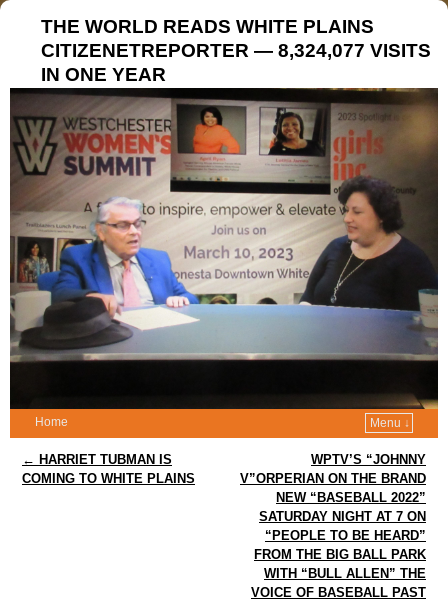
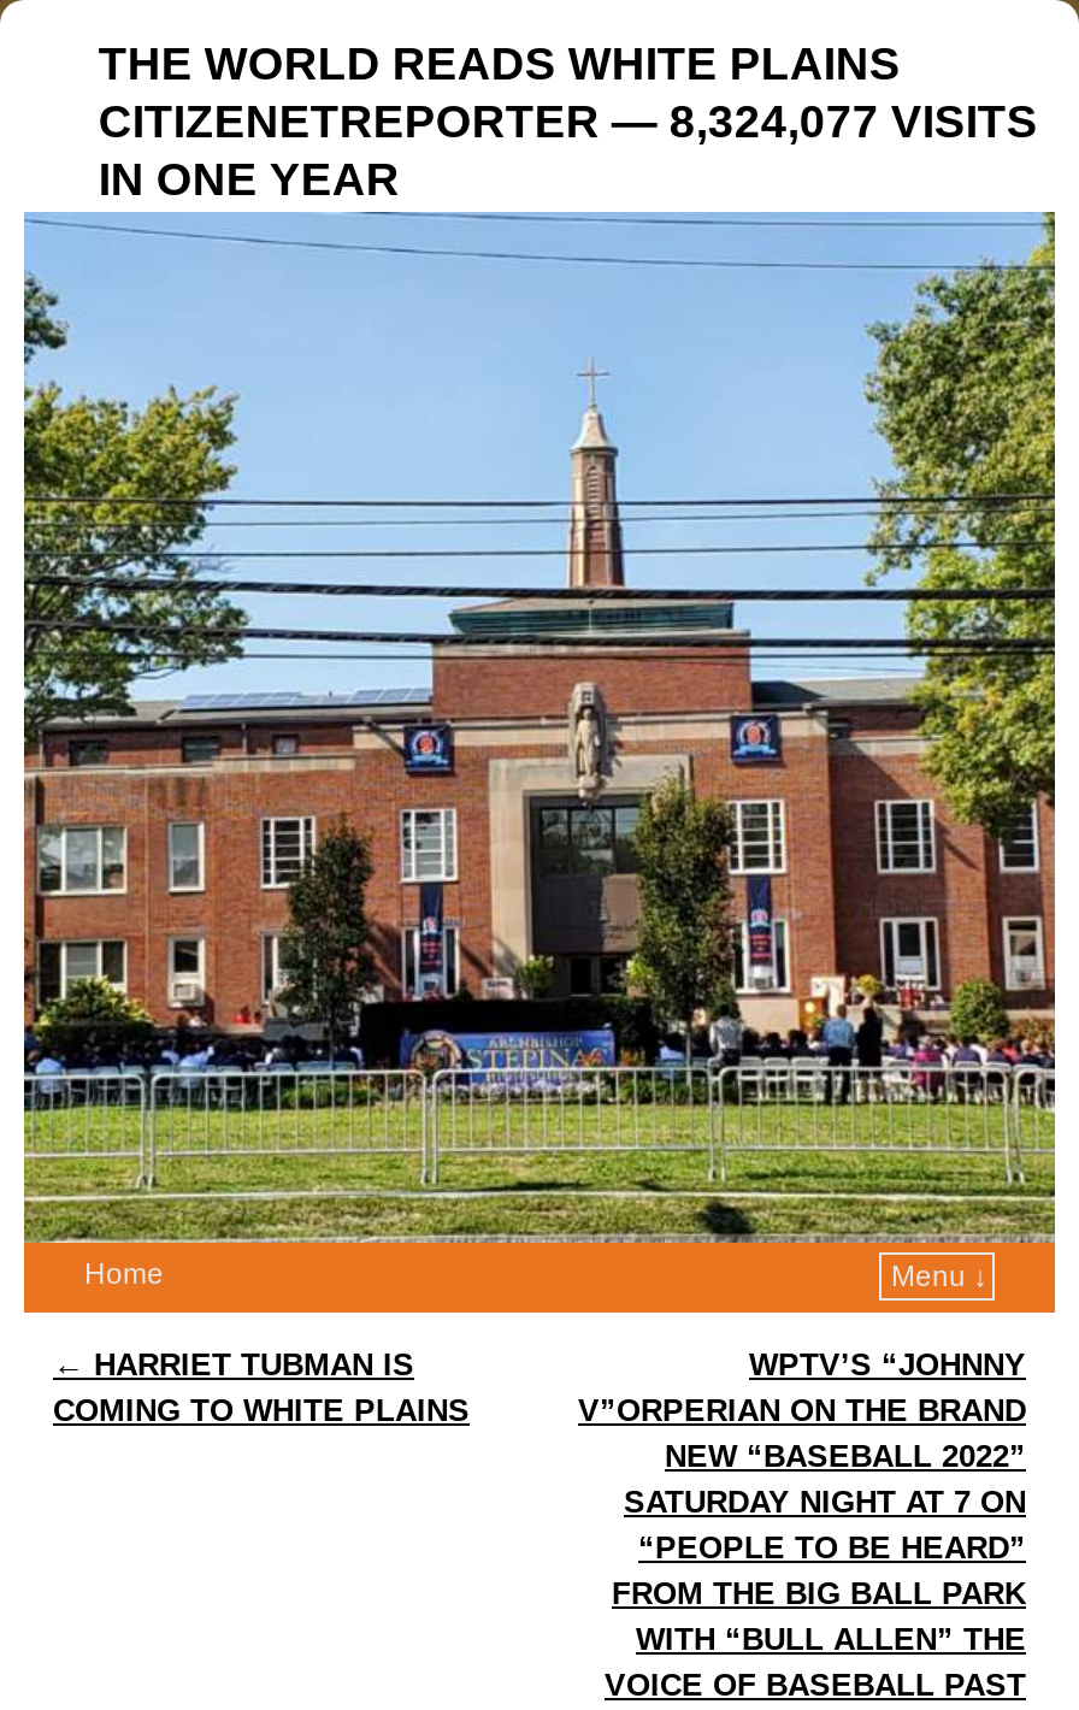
[9,87,439,410] [image] -> [22,212,1057,1245] [image]

